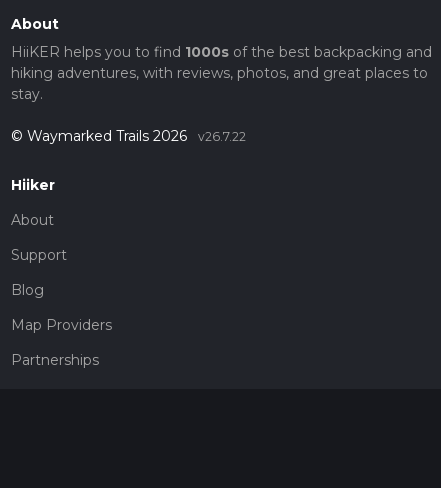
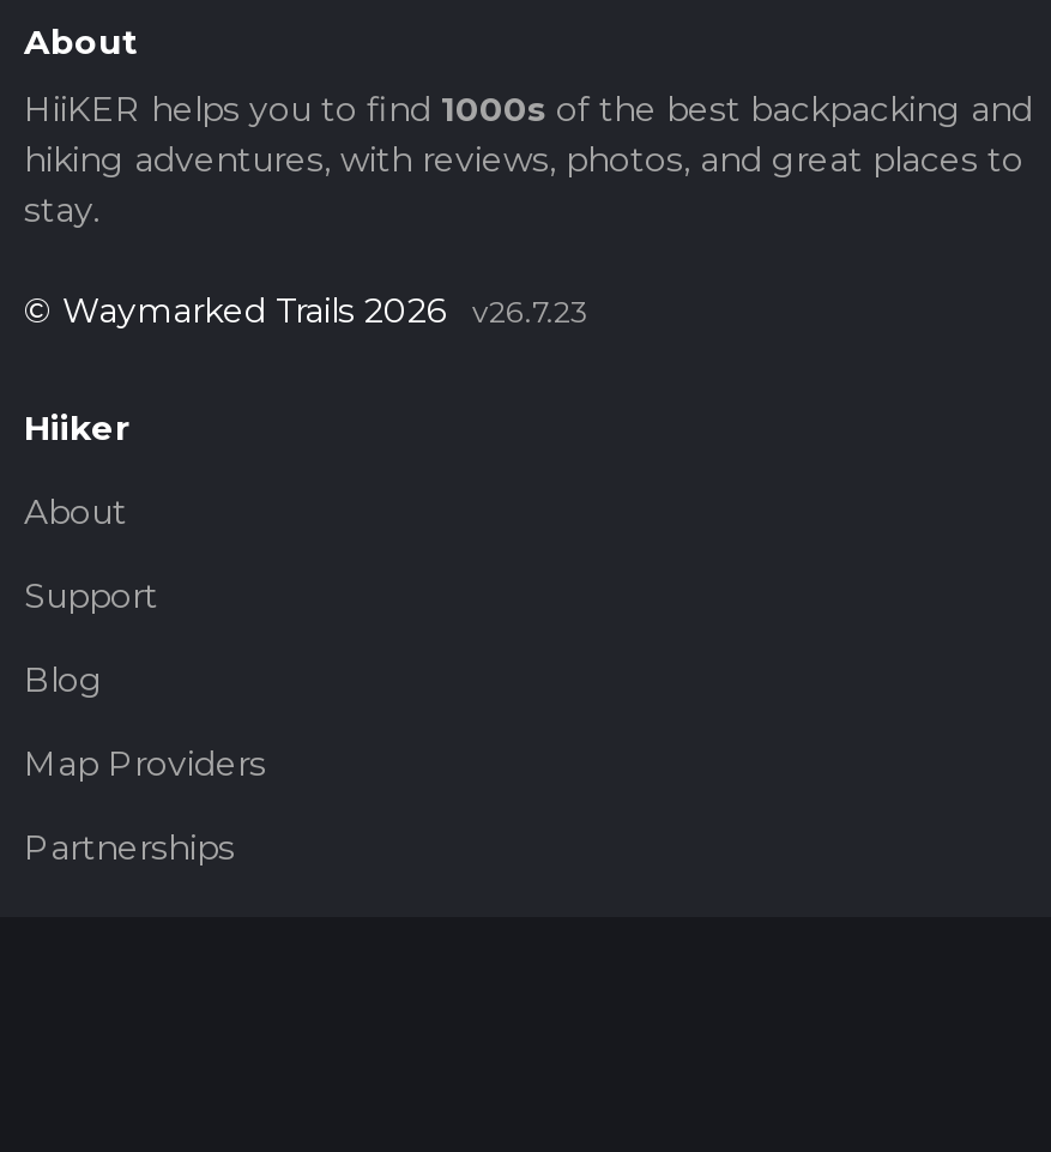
[10,127,245,145] © Waymarked Trails 2026 v26.7.22 -> [24,289,587,332] © Waymarked Trails 2026 v26.7.23

